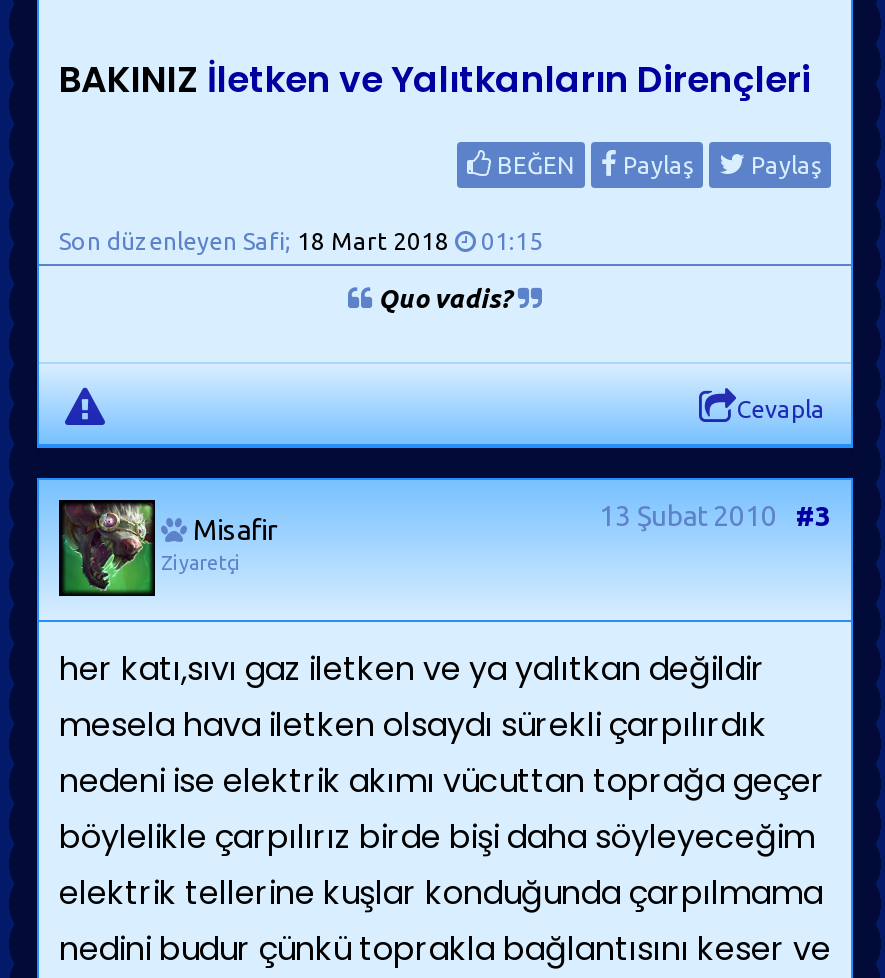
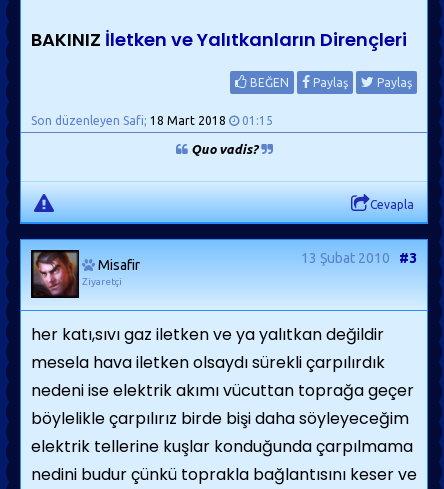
[63,504,153,594] [image] -> [33,252,78,297] [image]

